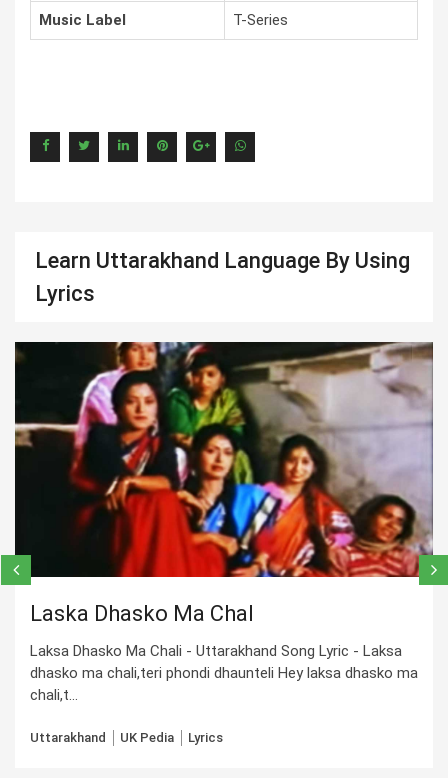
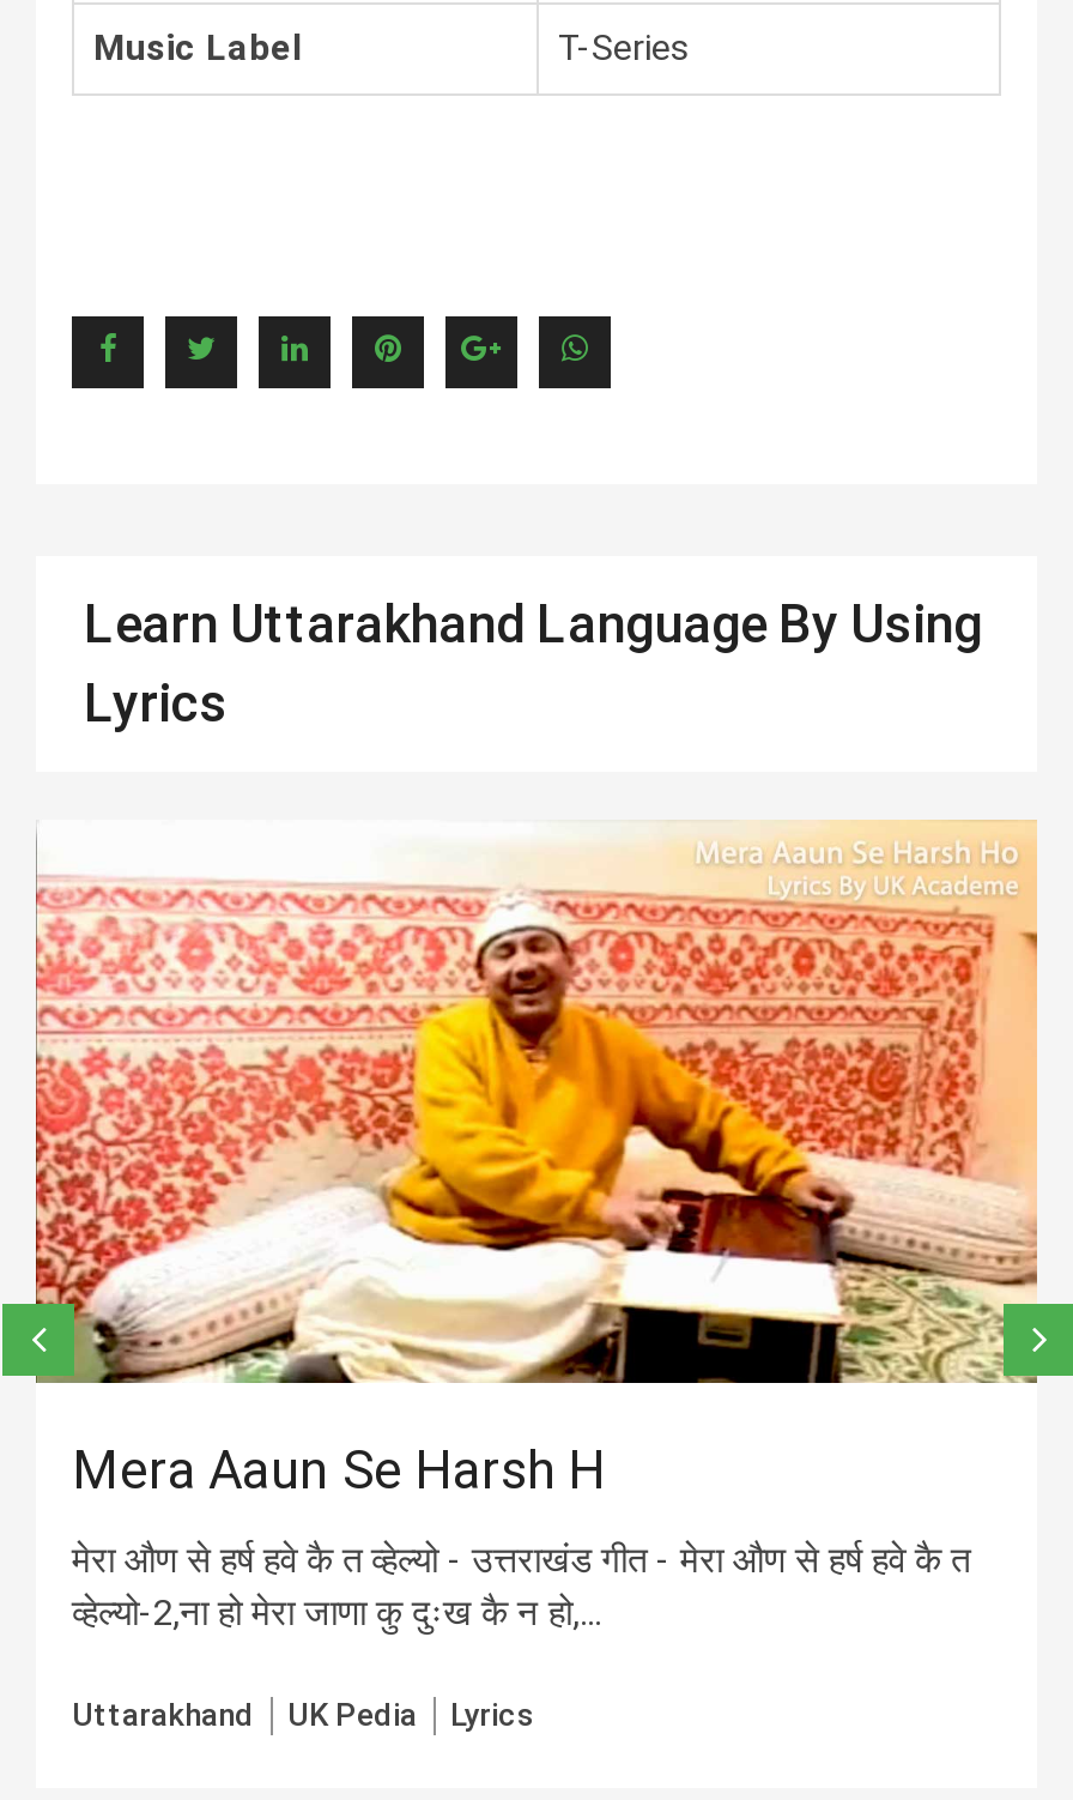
[3,341,445,626] [image] | Laska Dhasko Ma Chal -> [7,820,1066,1501] [image] | Mera Aaun Se Harsh H
[30,642,418,704] Laksa Dhasko Ma Chali - Uttarakhand Song Lyric - Laksa | dhasko ma chali,teri phondi dhaunteli Hey laksa dhasko ma | chali,t... -> [72,1539,970,1635] मेरा औण से हर्ष हवे कै त व्हेल्यो - उत्तराखंड गीत - मेरा औण से हर्ष हवे कै त | व्हेल्यो-2,ना हो मेरा जाणा कु दुःख कै न हो,...

